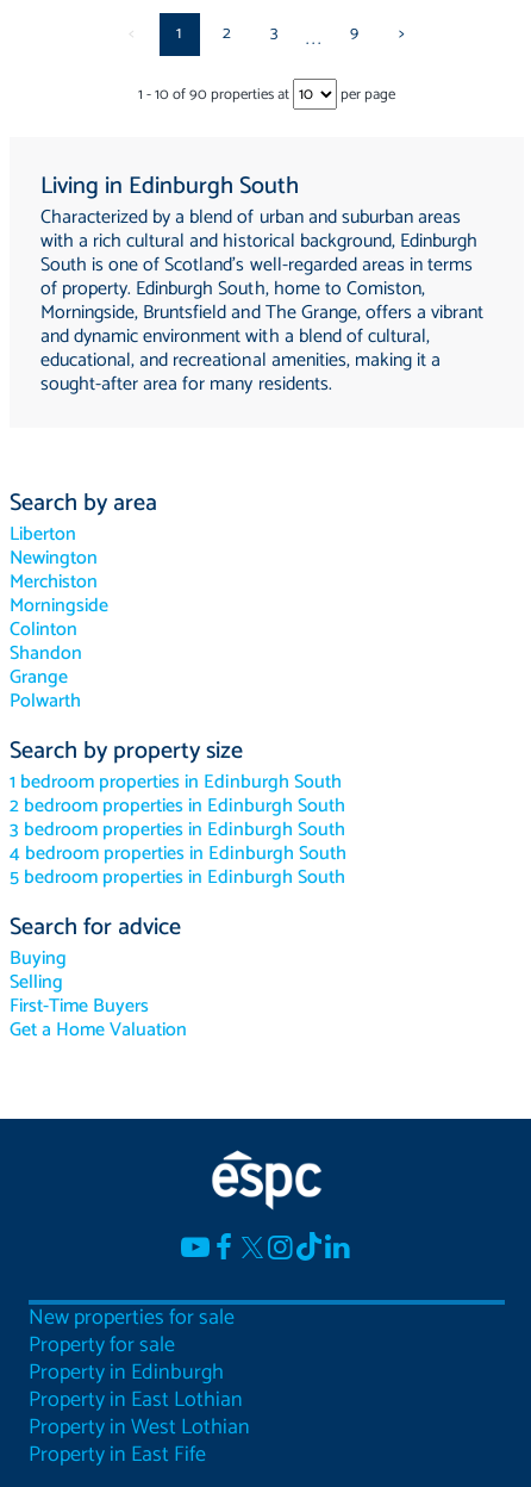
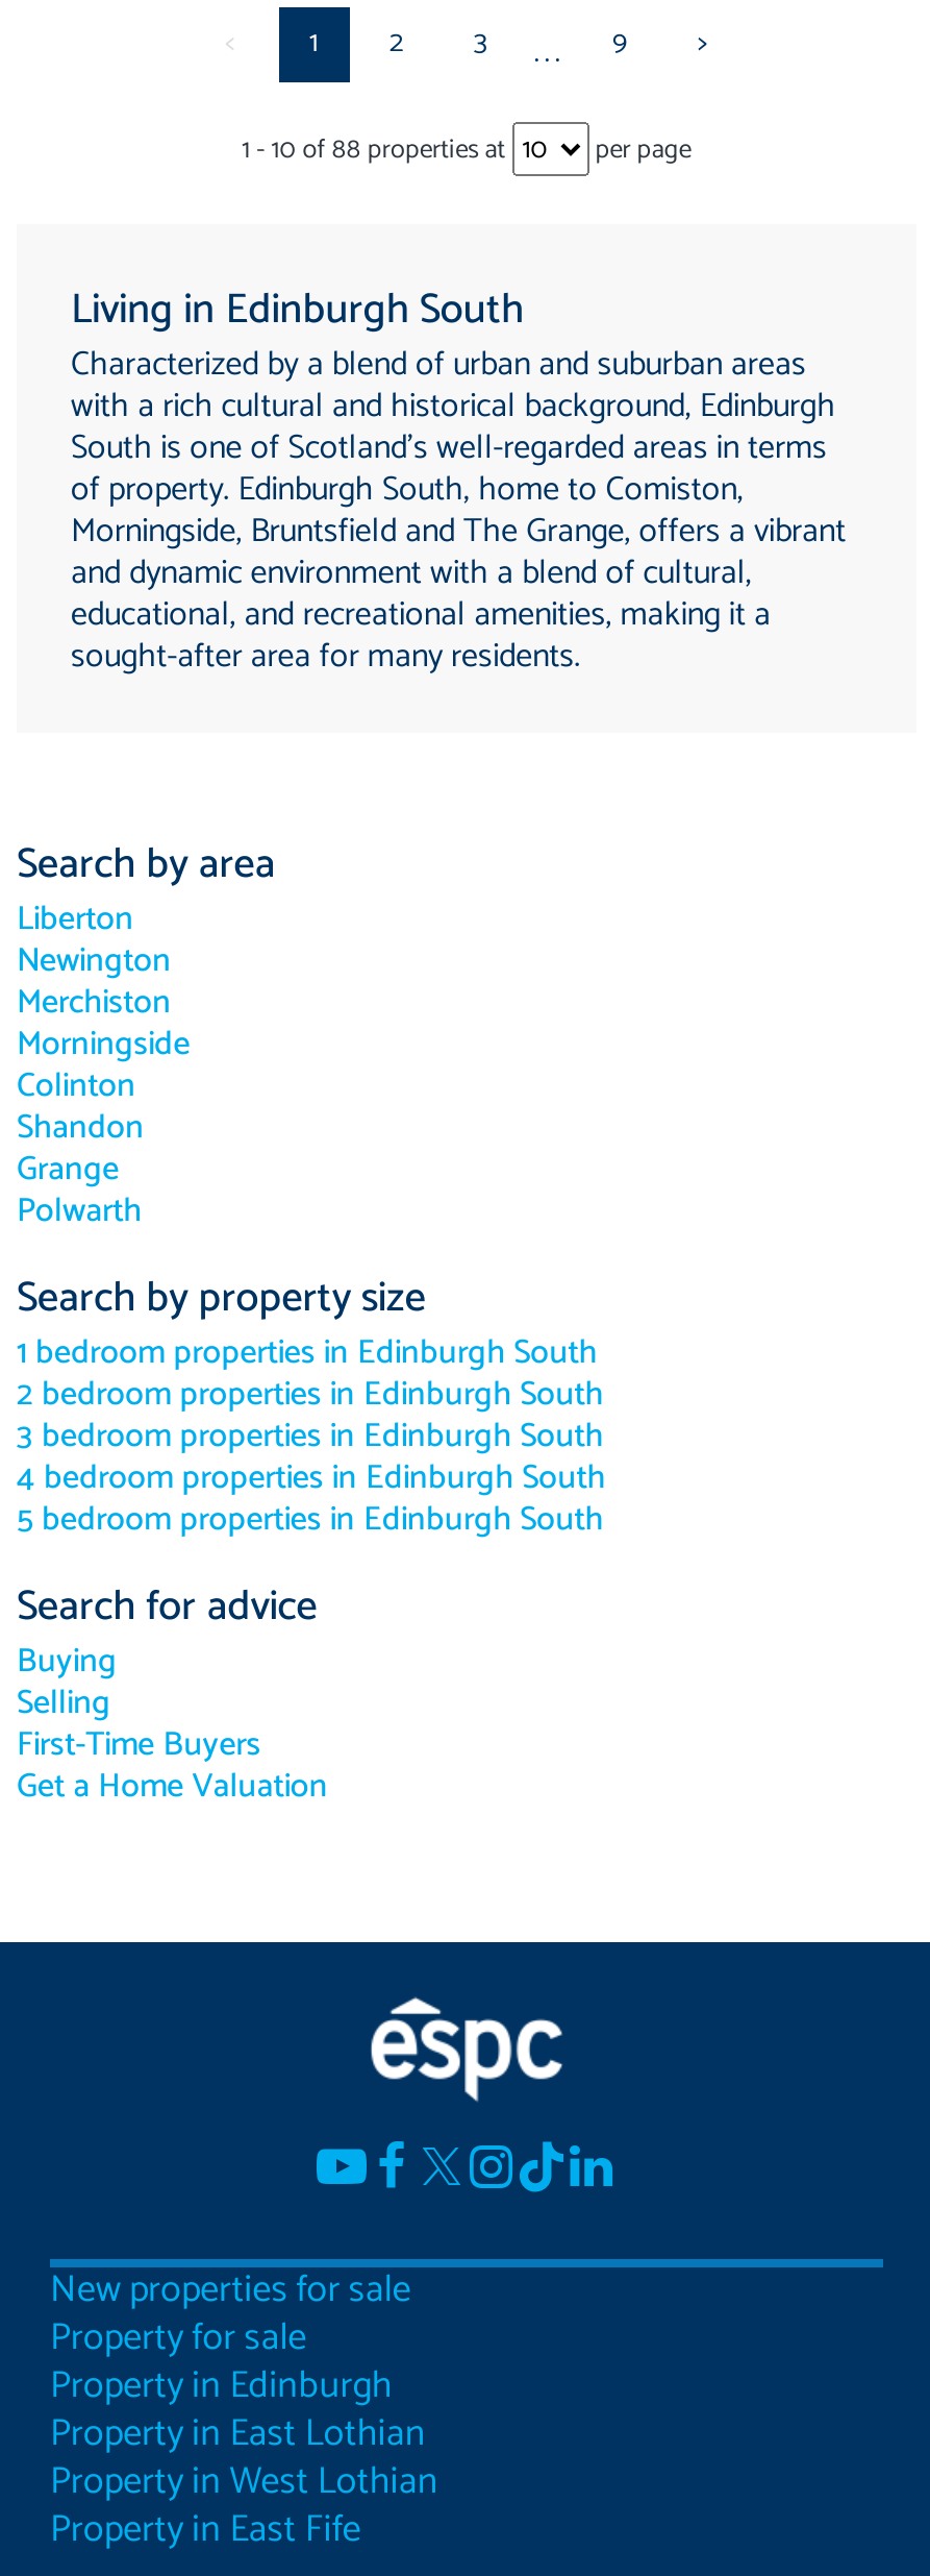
[138,82,293,107] 1 -10 of90 properties at -> [242,129,512,172] 1 -10 of88 properties at

